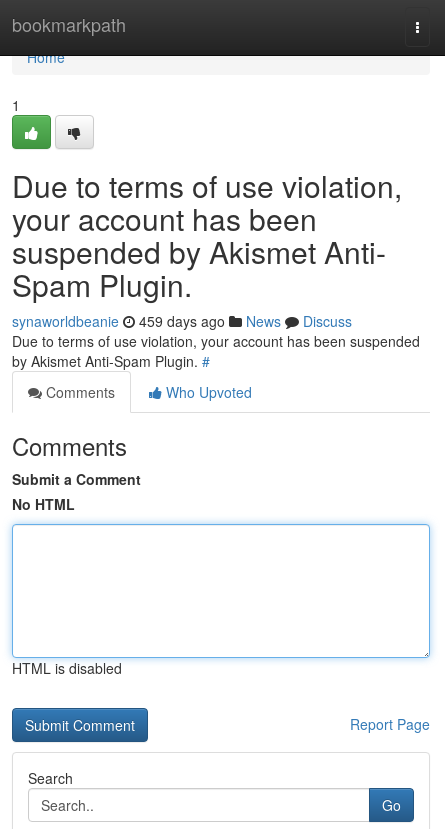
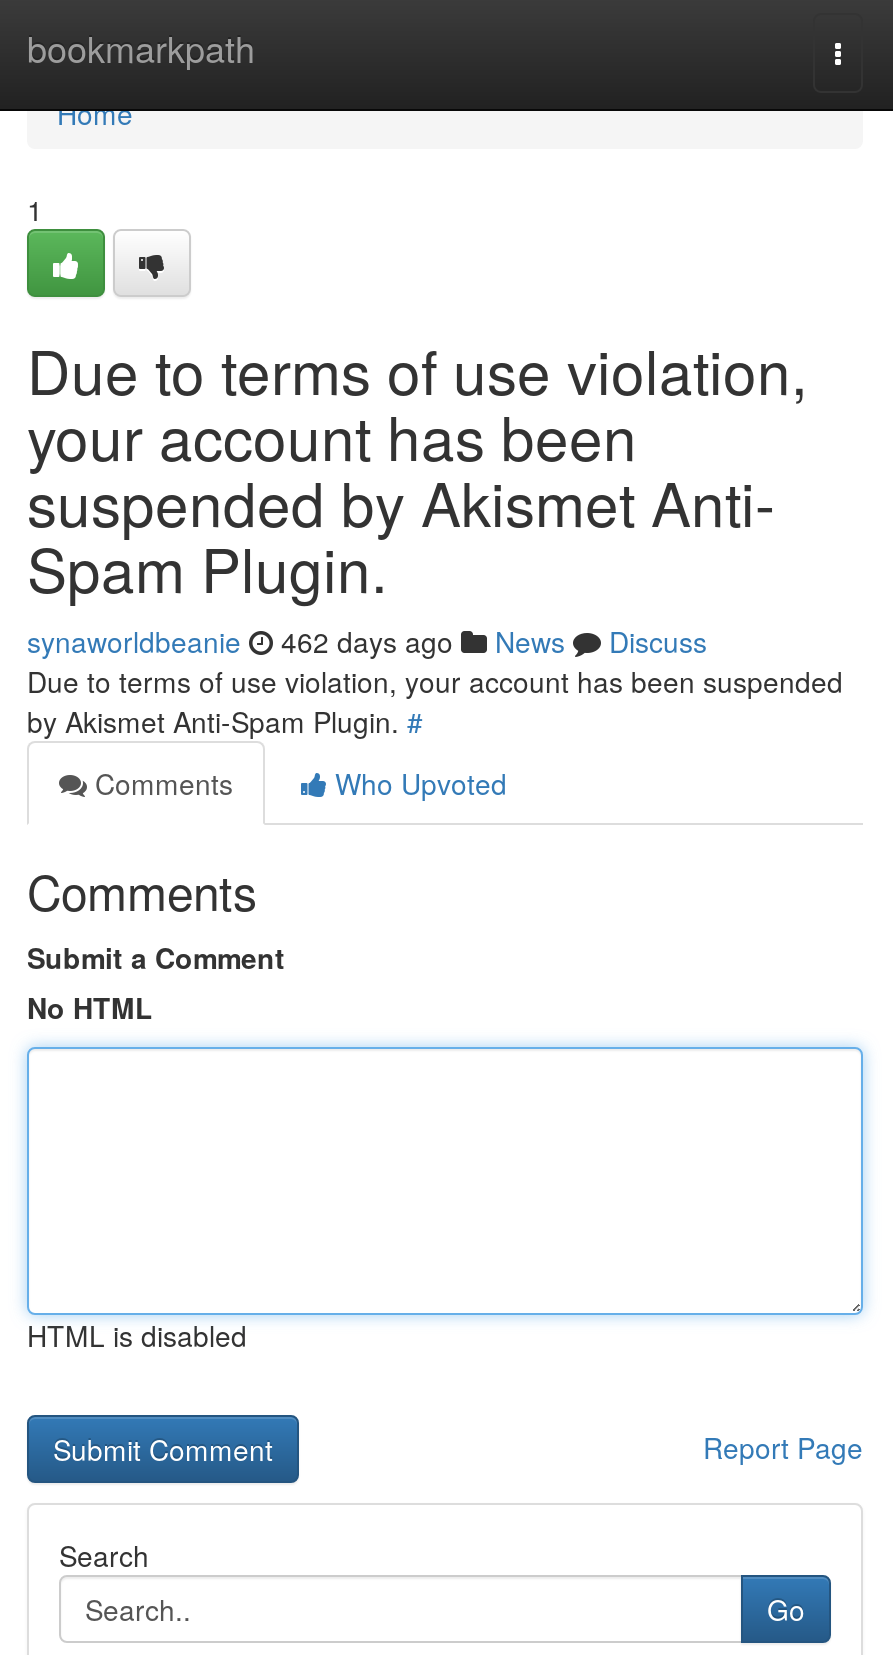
[12,311,352,331] synaworldbeanie 459 days ago News Discuss -> [27,621,707,661] synaworldbeanie 462 days ago News Discuss

